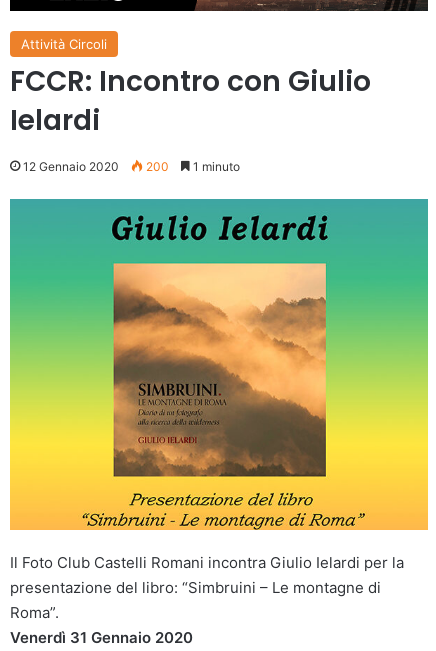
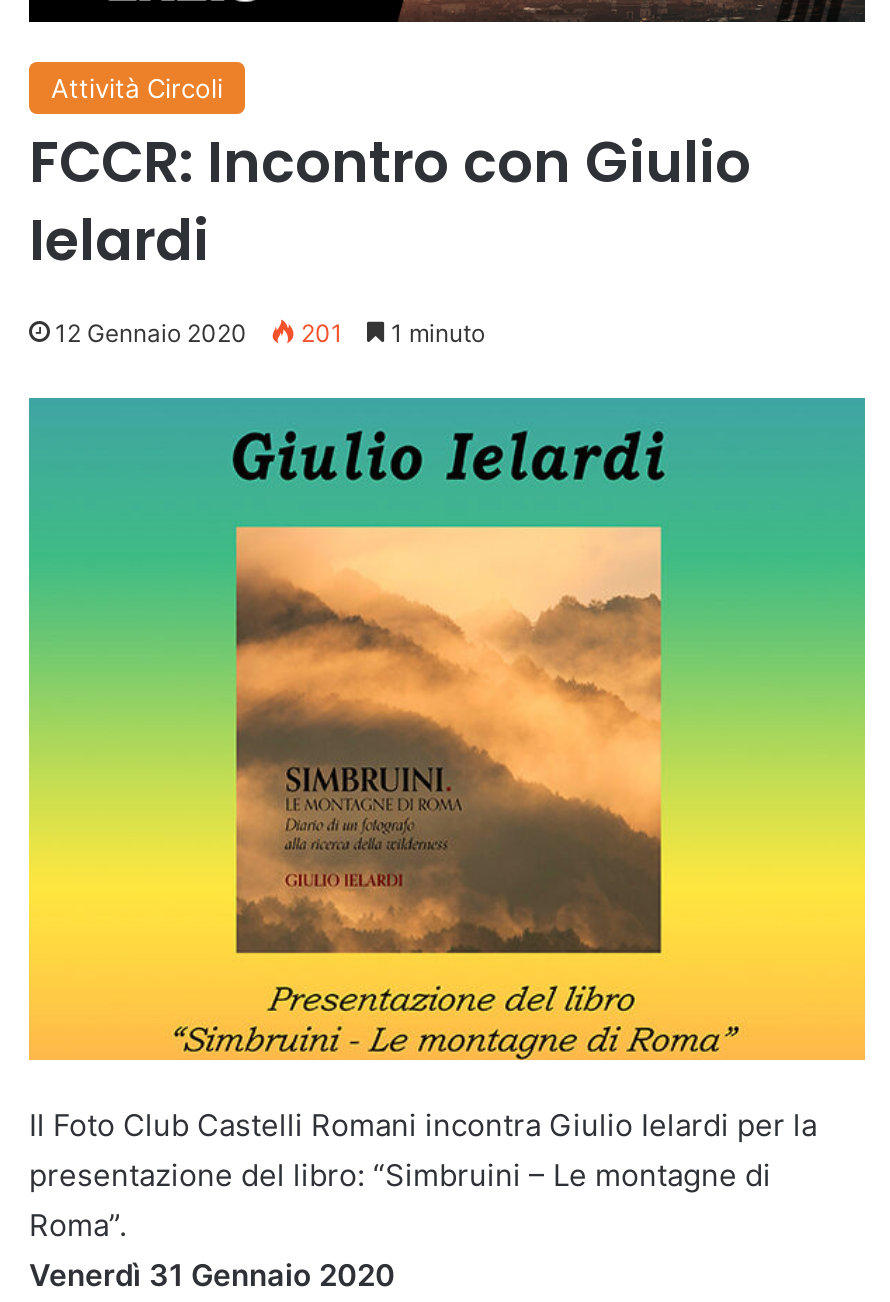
[23,159,240,174] 12 Gennaio 2020 200 1 minuto -> [55,319,485,349] 12 Gennaio 2020 201 1 minuto

